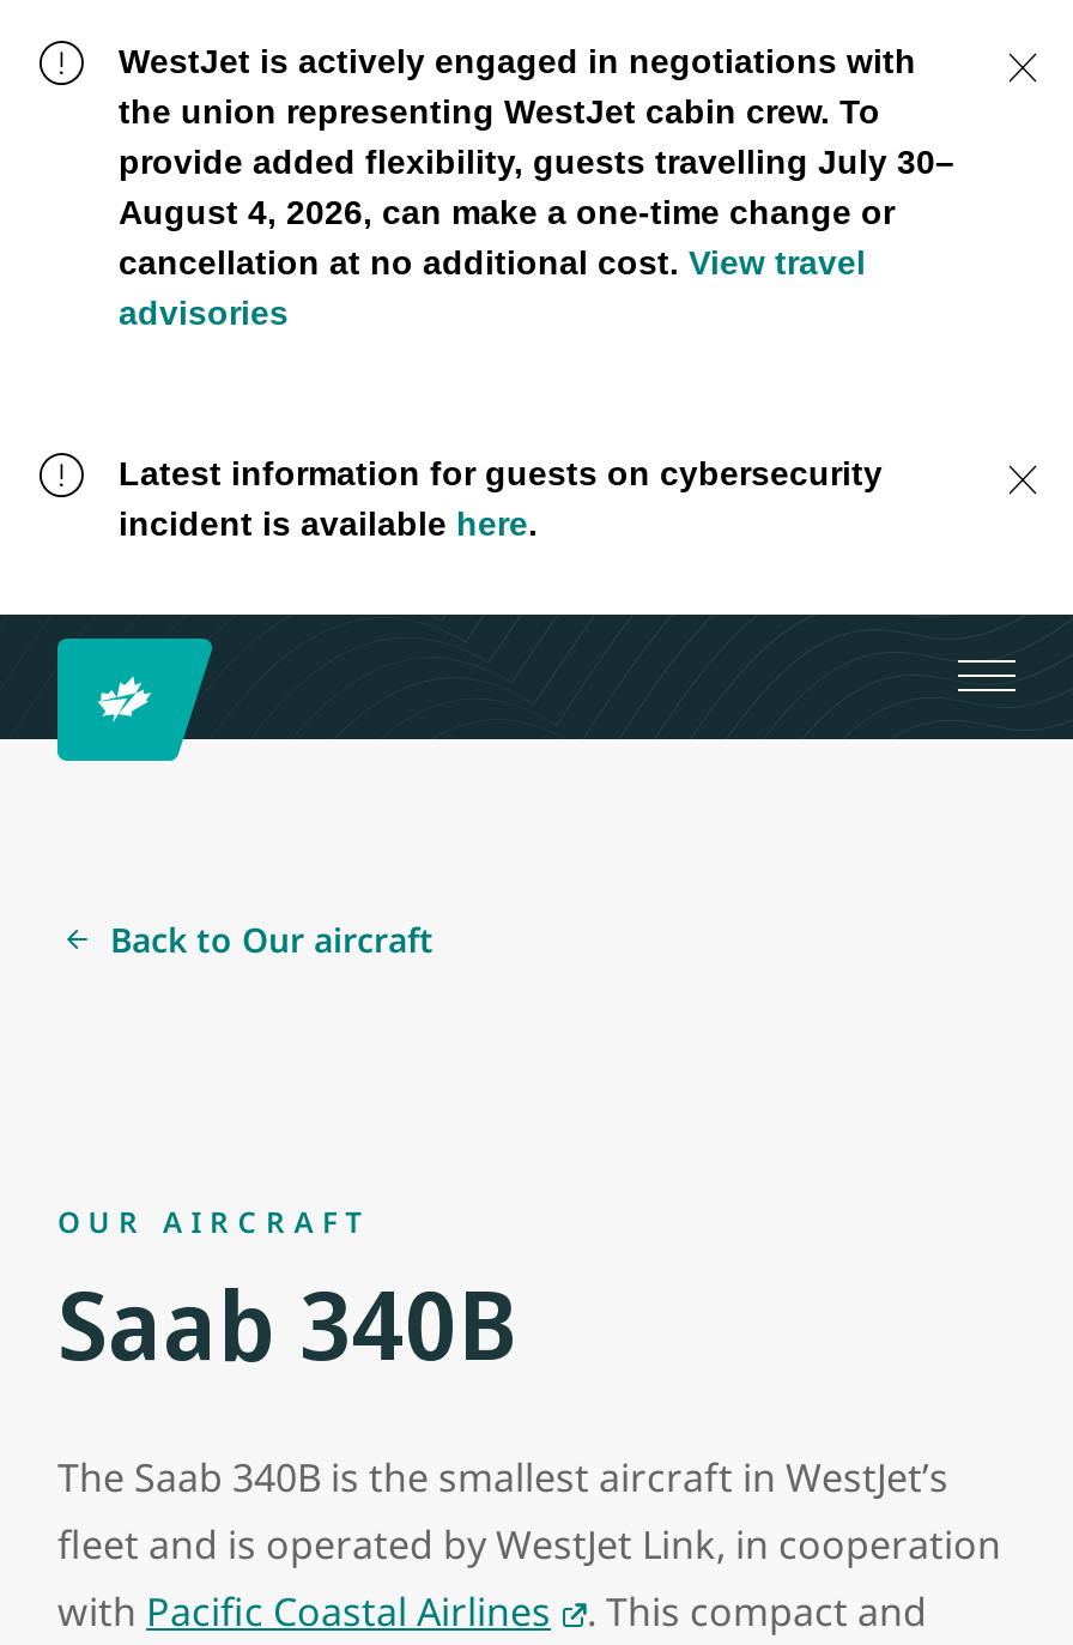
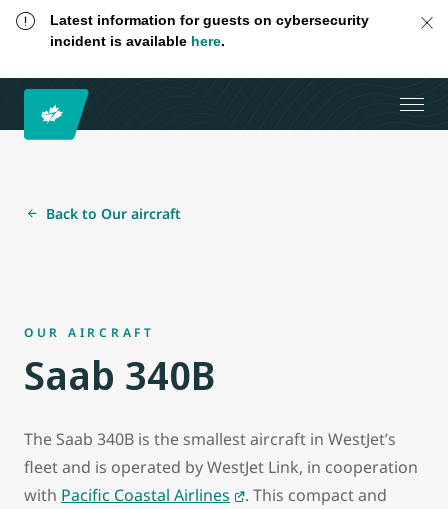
[119,42,954,332] WestJet is actively engaged in negotiations with | the union representing WestJet cabin crew. To | provide added flexibility, guests travelling July 30– | August 4, 2026, can make a one-time change or | cancellation at no additional cost. View travel | advisories -> none

